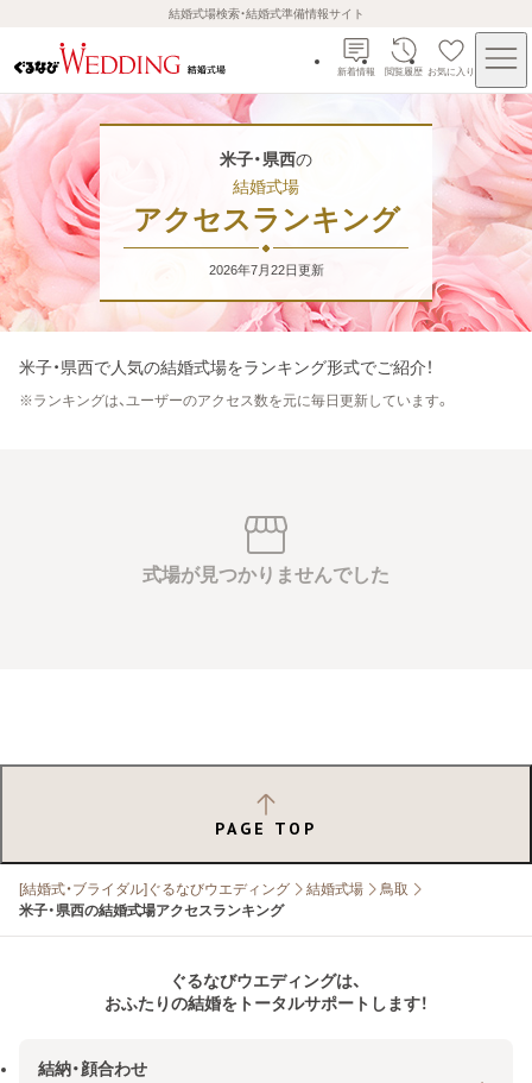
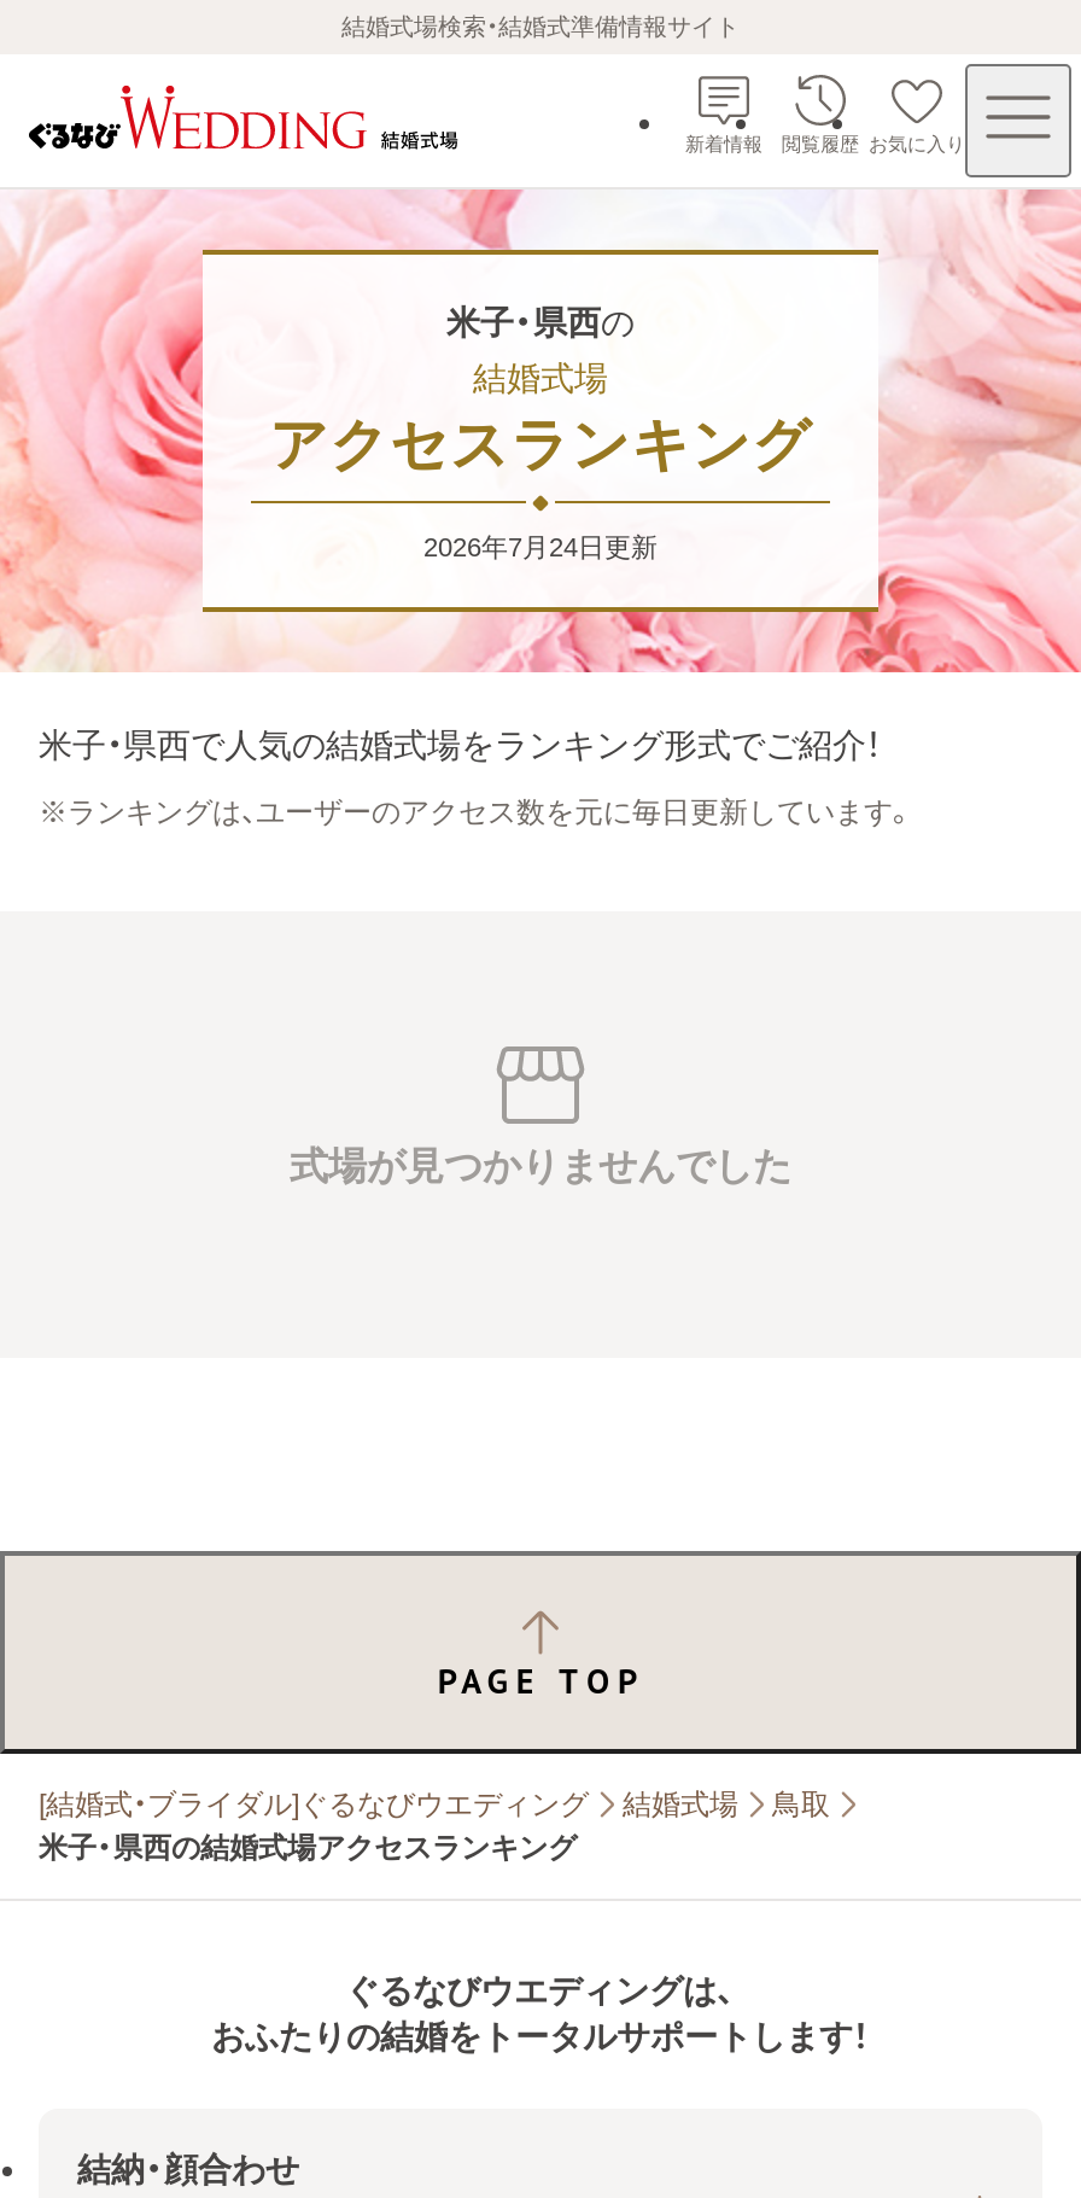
[208,262,324,276] 2026年7月22日更新 -> [423,531,658,560] 2026年7月24日更新

